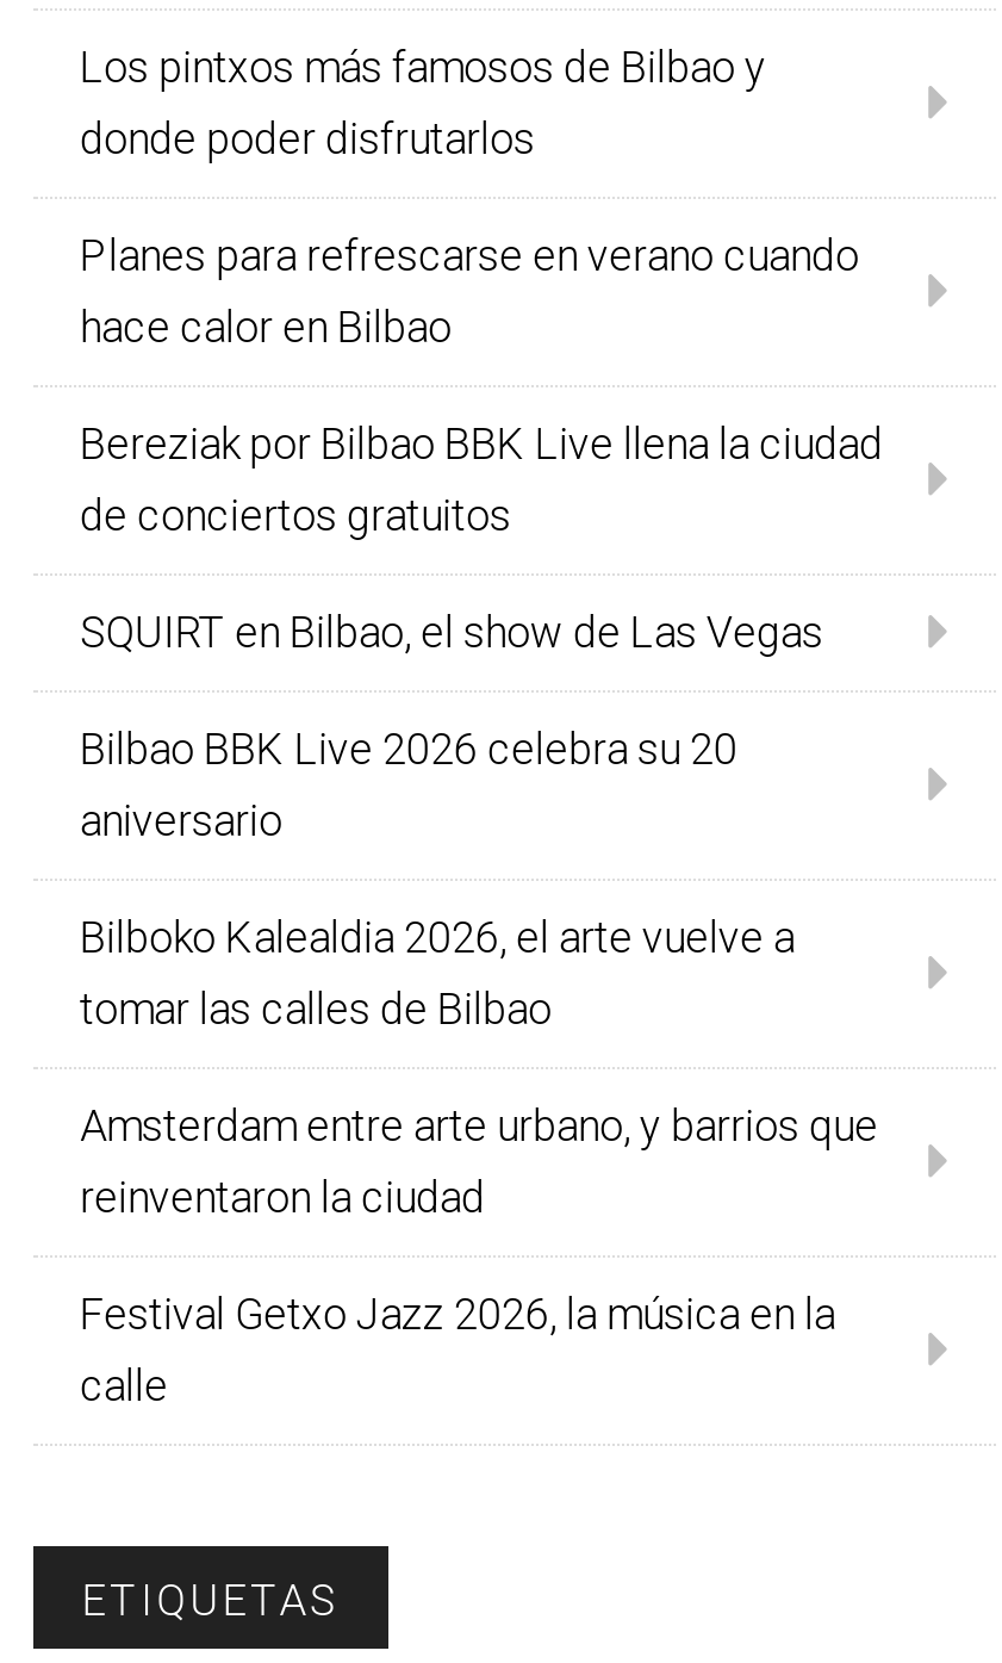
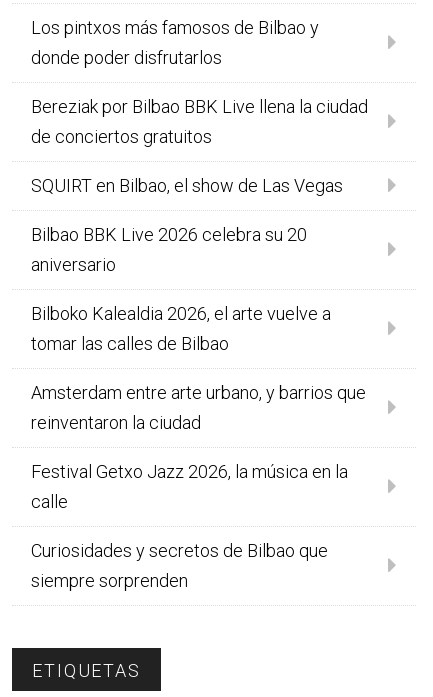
[80,231,859,352] Planes para refrescarse en verano cuando | hace calor en Bilbao -> none
moved [80,419,883,1411] -> [31,96,368,512]: Bereziak por Bilbao BBK Live llena la ciudad | de conciertos gratuitos | SQUIRT en Bilbao, el show de Las Vegas | ... | Festival Getxo Jazz 2026, la música en la | calle
none -> [31,540,328,591] Curiosidades y secretos de Bilbao que | siempre sorprenden

